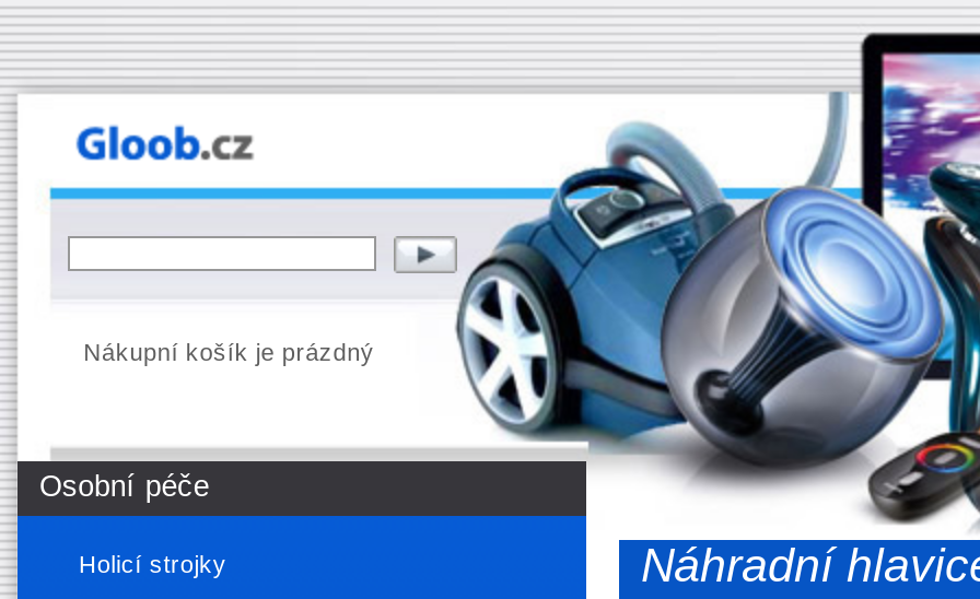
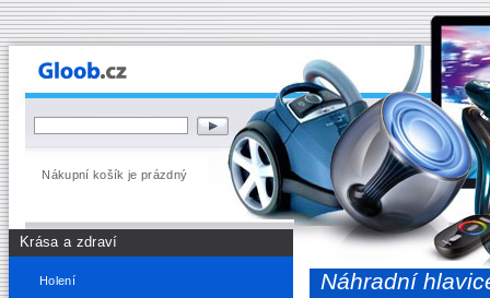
[39,471,209,504] Osobní péče -> [20,234,118,250] Krása a zdraví
[79,550,227,577] Holicí strojky -> [39,274,75,287] Holení

